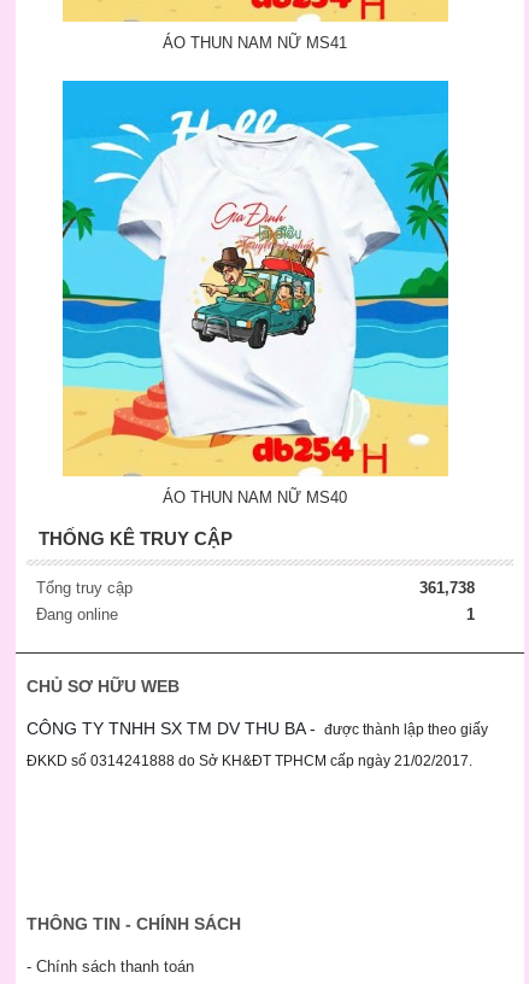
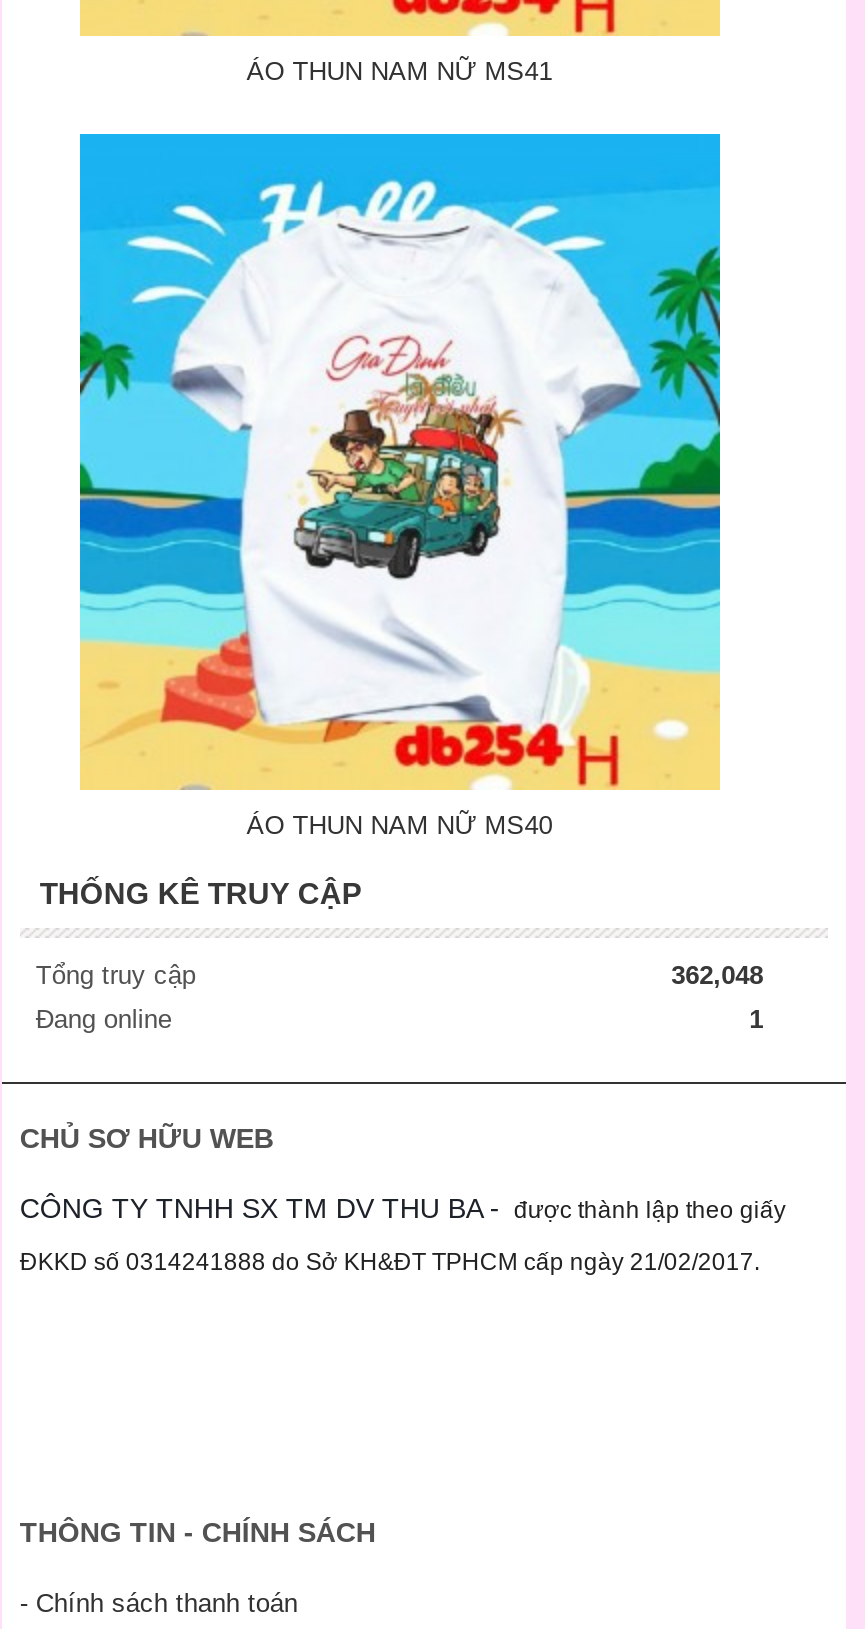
[419,579,474,597] 361,738 -> [671,960,763,990] 362,048

